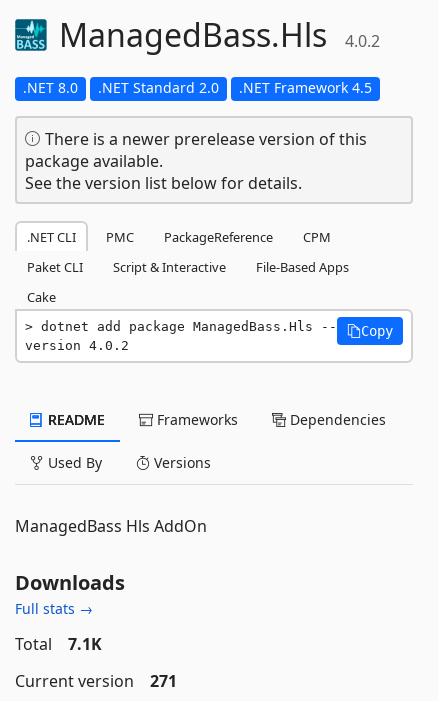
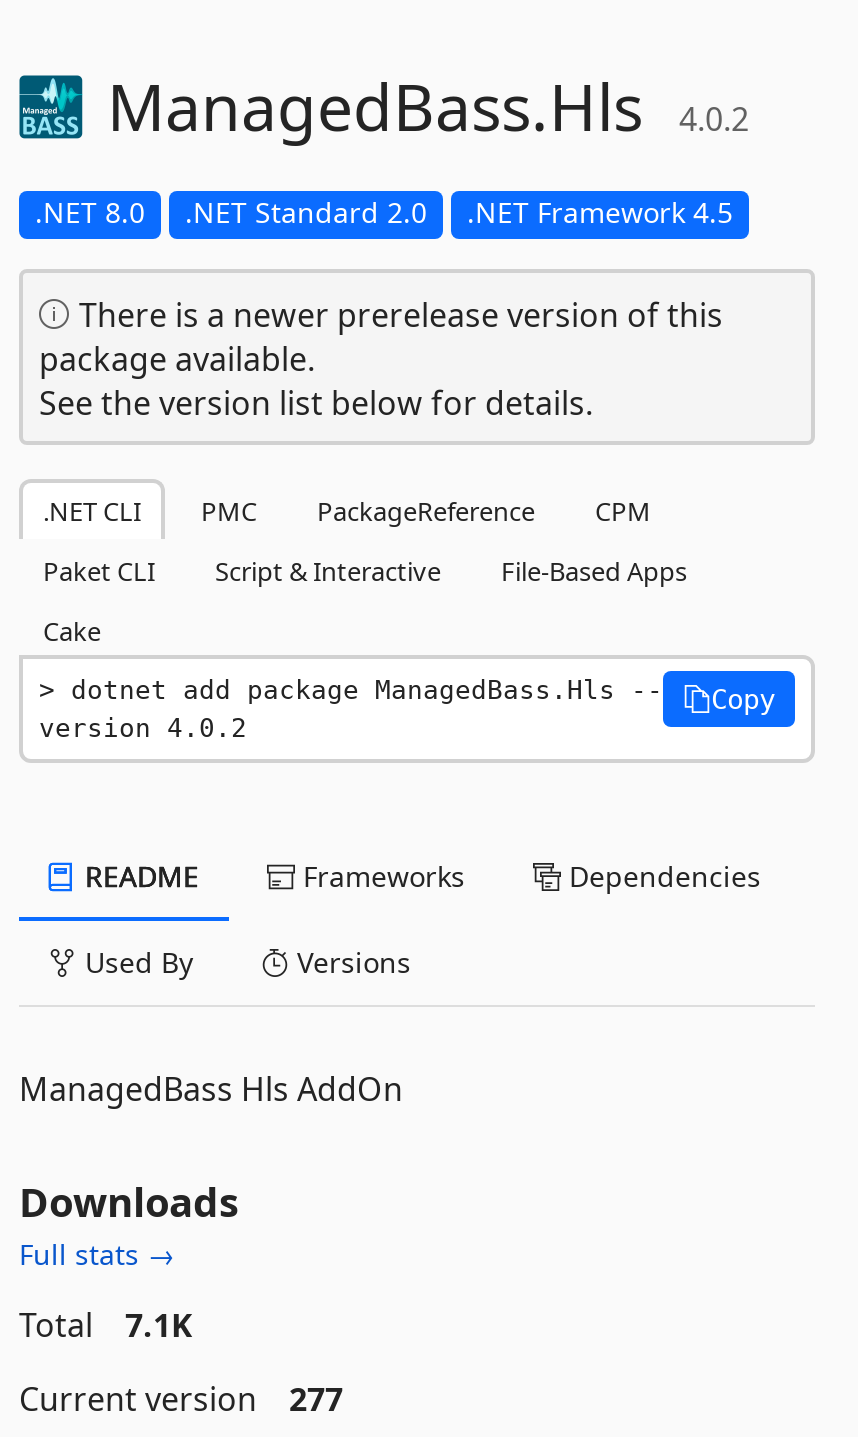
[15,670,177,692] Current version 271 -> [19,1377,343,1421] Current version 277

